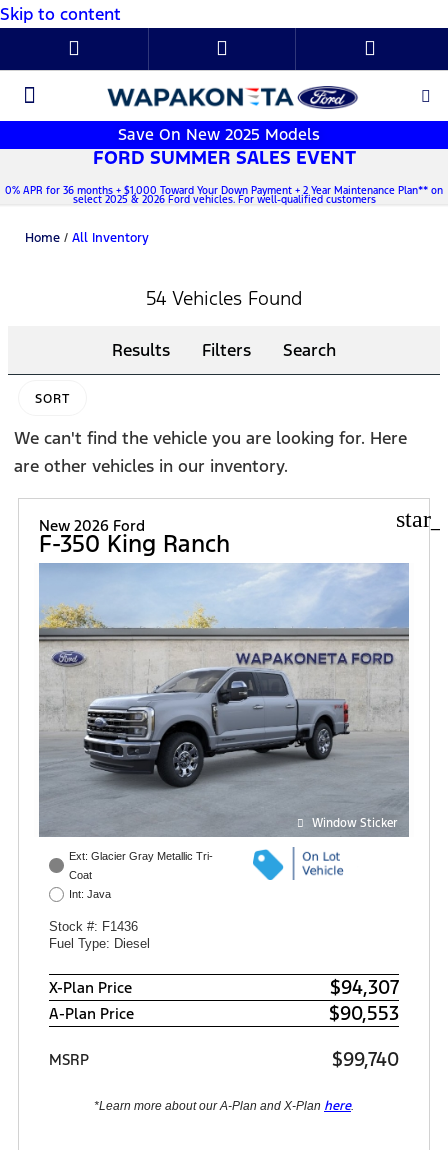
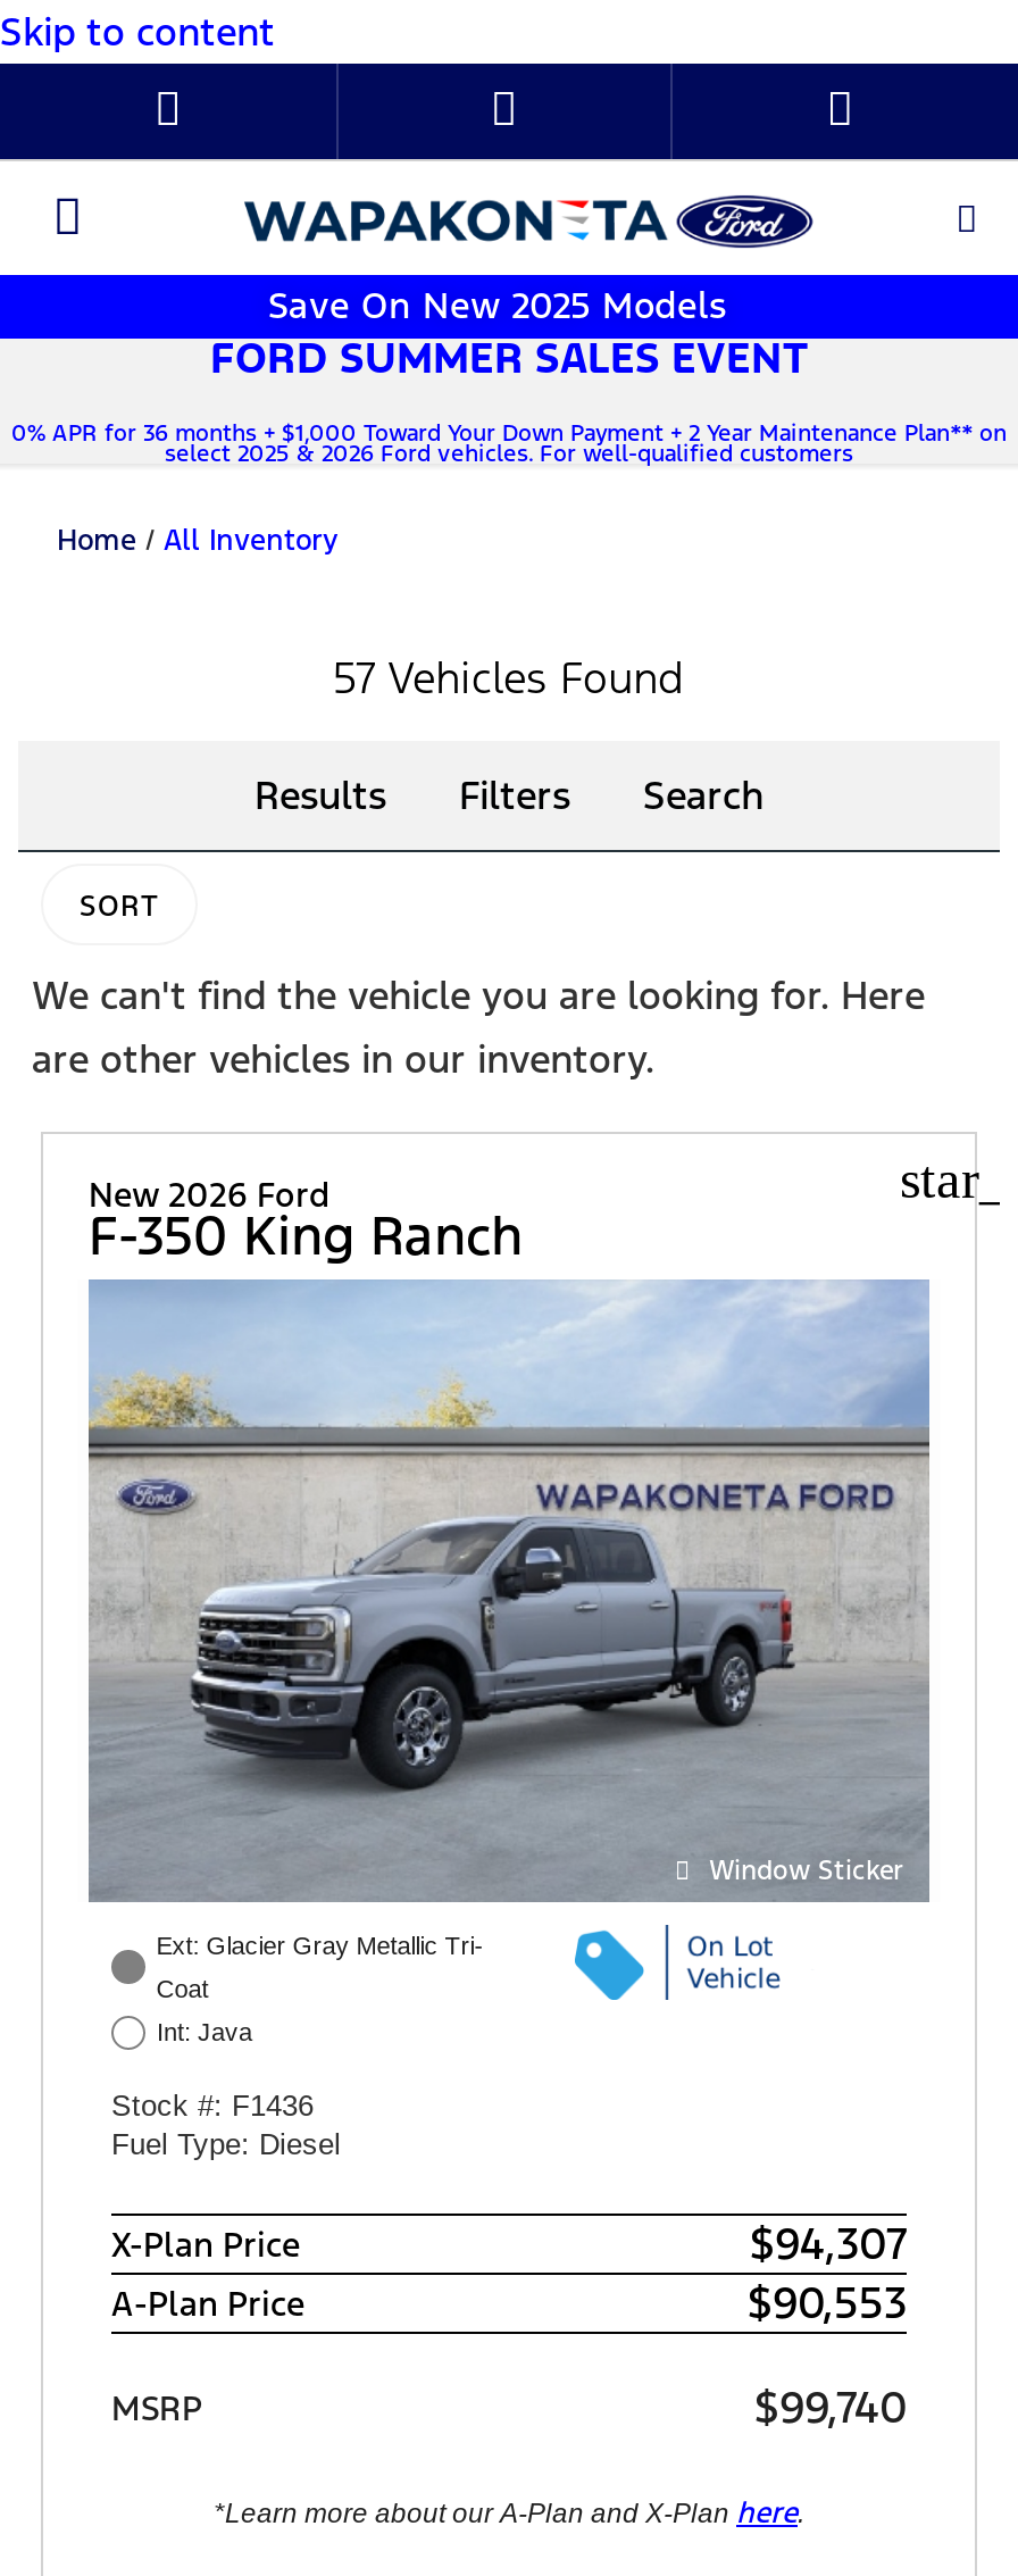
[145,286,302,310] 54 Vehicles Found -> [333,650,685,705] 57 Vehicles Found

